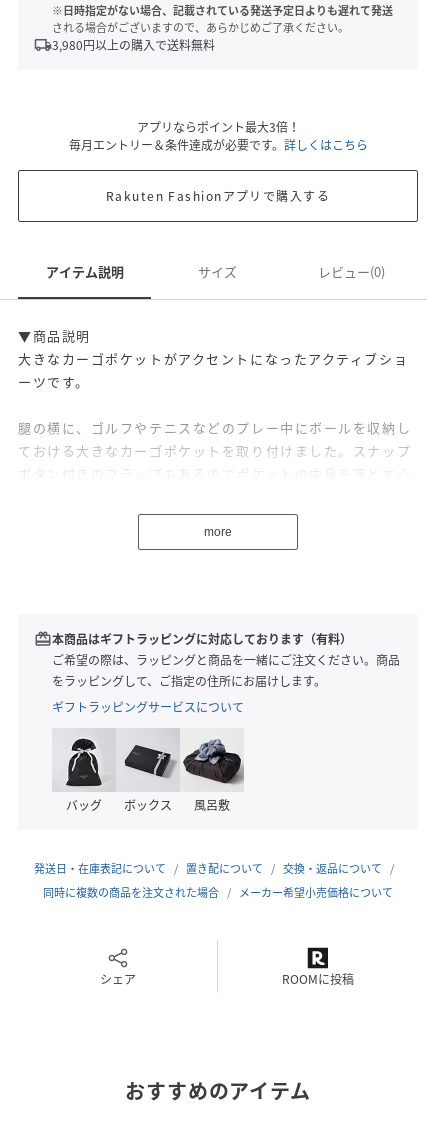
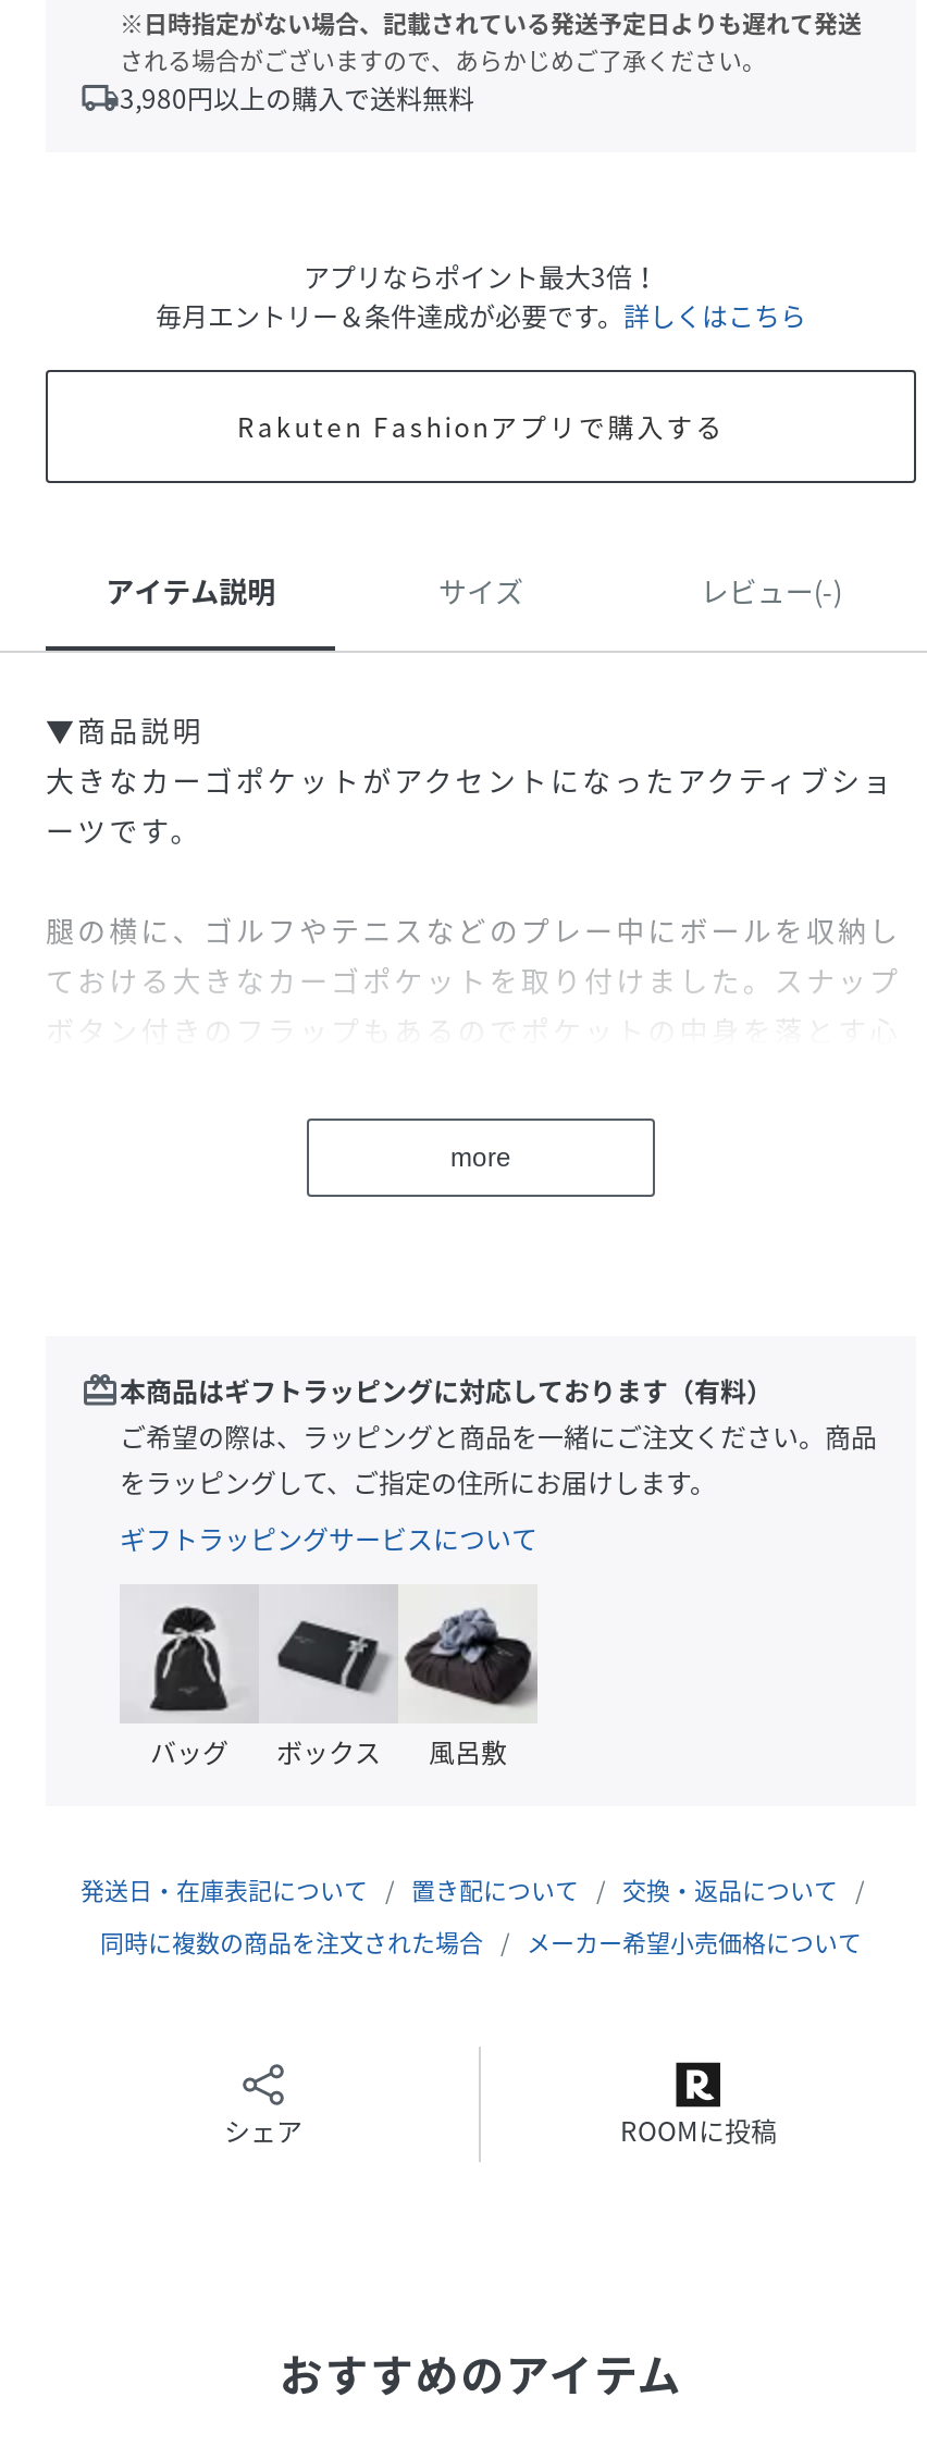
[318,262,385,281] レビュー(0) -> [700,570,842,611] レビュー(-)

